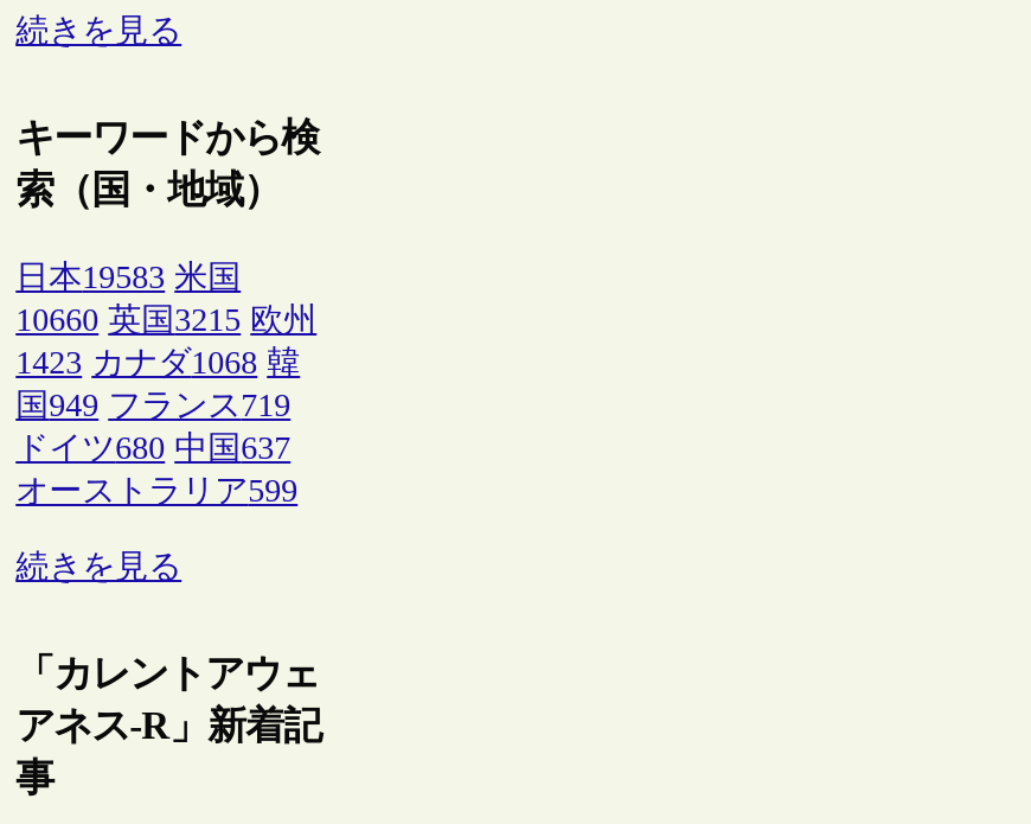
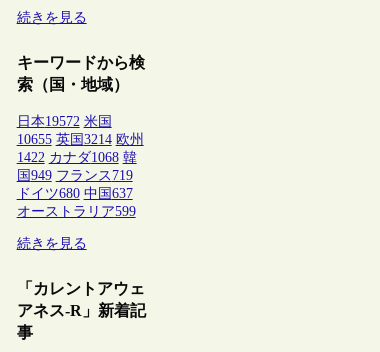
[16,259,241,295] 日本19583 米国 -> [17,114,112,129] 日本19572 米国
[16,302,317,337] 10660 英国3215 欧州 -> [17,132,144,147] 10655 英国3214 欧州
[16,345,300,380] 1423 カナダ1068 韓 -> [17,150,137,165] 1422 カナダ1068 韓

